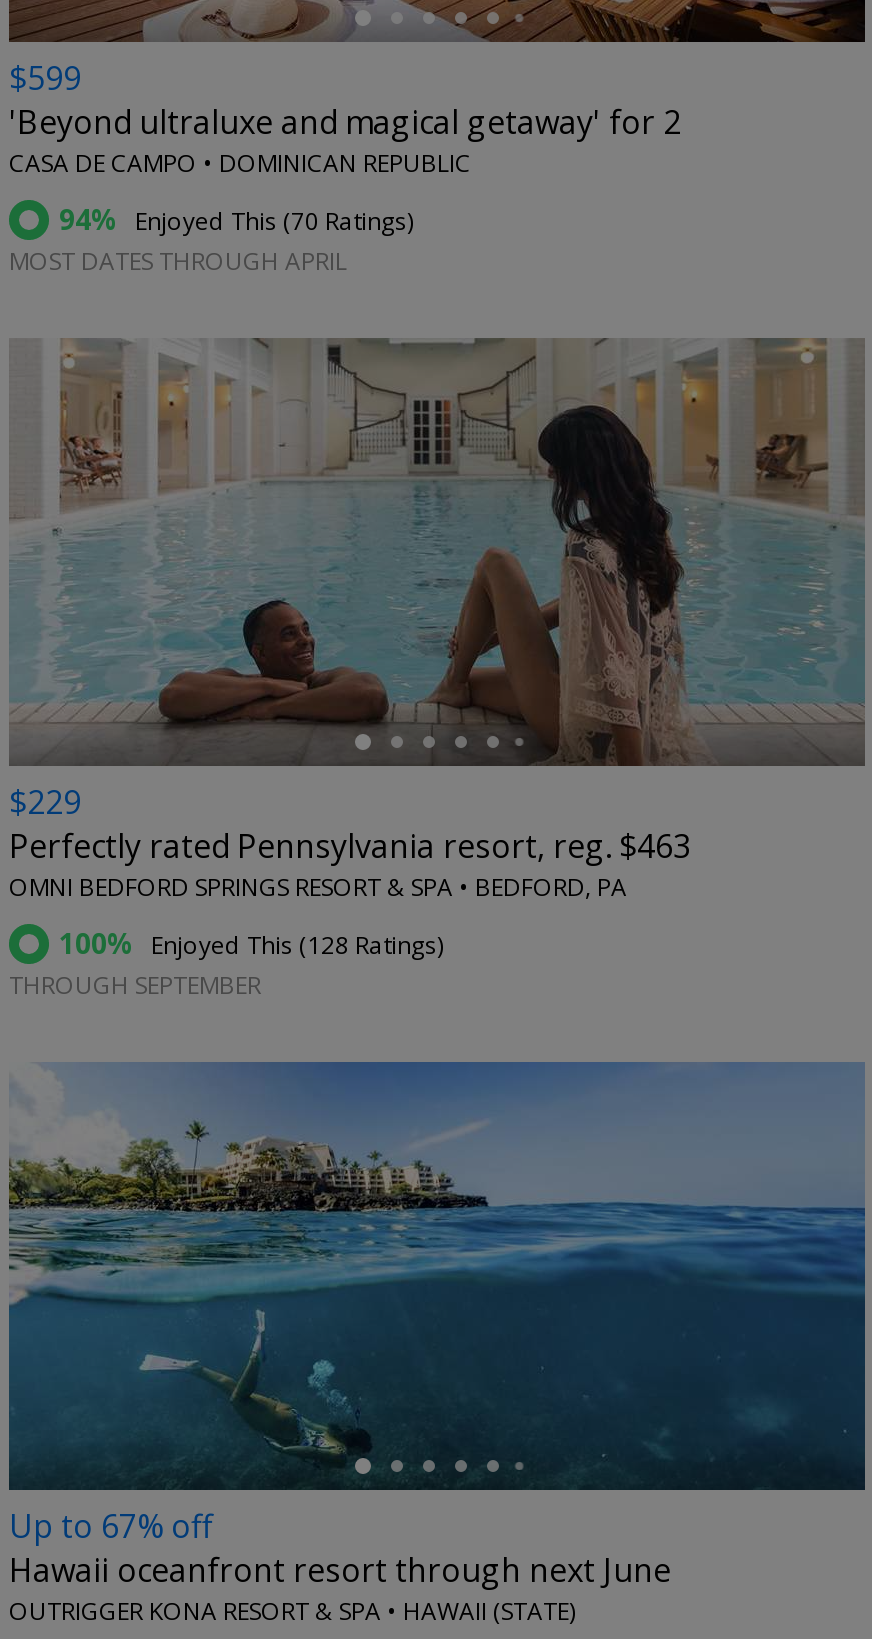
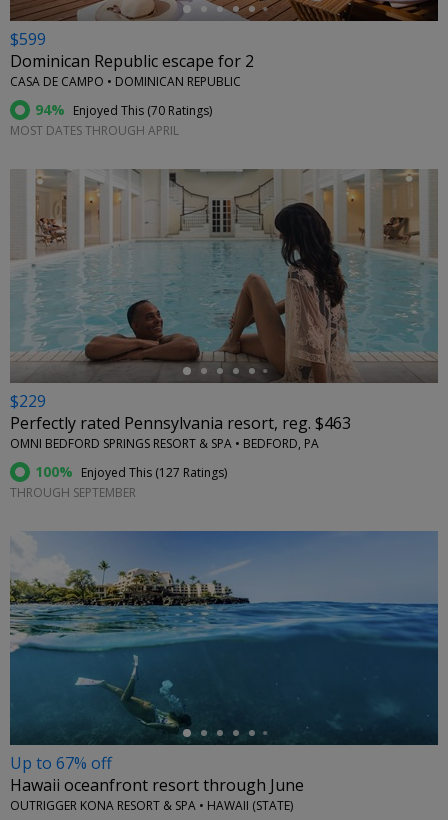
[9,100,681,144] 'Beyond ultraluxe and magical getaway' for 2 -> [10,50,254,72] Dominican Republic escape for 2
[59,924,443,962] 100% Enjoyed This (128 Ratings) -> [35,462,227,481] 100% Enjoyed This (127 Ratings)
[9,1548,671,1592] Hawaii oceanfront resort through next June -> [10,774,304,796] Hawaii oceanfront resort through June

